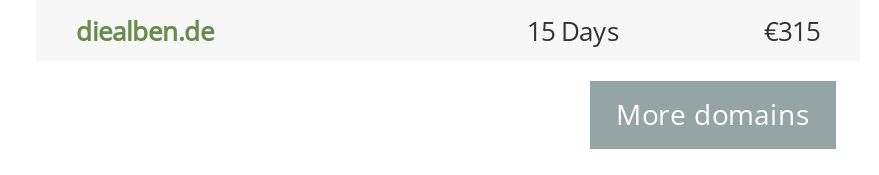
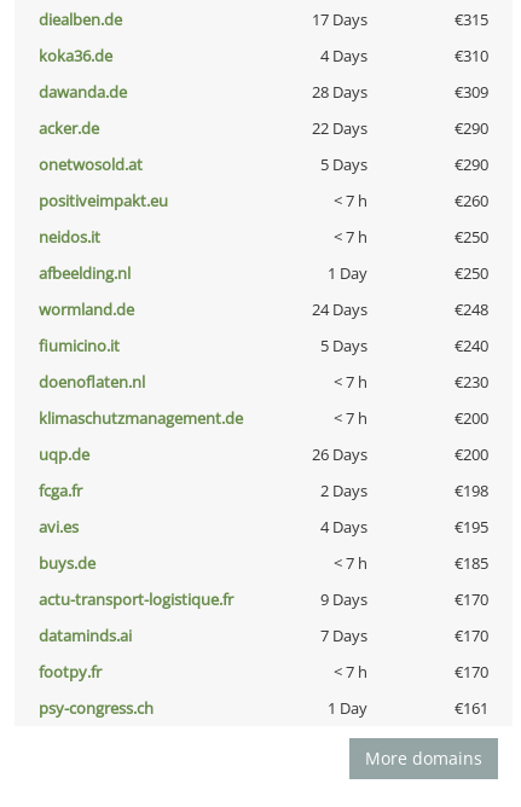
[527,13,619,49] 15 Days -> [311,8,367,30] 17 Days
none -> [39,45,488,719] koka36.de | 4 Days | €310 | dawanda.de | 28 Days | €309 | acker.de | 22 Days | €290 | onetwosold.at | 5 Days | €290 | positiveimpakt.eu | < 7 h | €260 | neidos.it | < 7 h | €250 | afbeelding.nl | 1 Day | €250 | wormland.de | 24 Days | €248 | fiumicino.it | 5 Days | €240 | doenoflaten.nl | < 7 h | €230 | klimaschutzmanagement.de | < 7 h | €200 | uqp.de | 26 Days | €200 | fcga.fr | 2 Days | €198 | avi.es | 4 Days | €195 | buys.de | < 7 h | €185 | actu-transport-logistique.fr | 9 Days | €170 | dataminds.ai | 7 Days | €170 | footpy.fr | < 7 h | €170 | psy-congress.ch | 1 Day | €161

